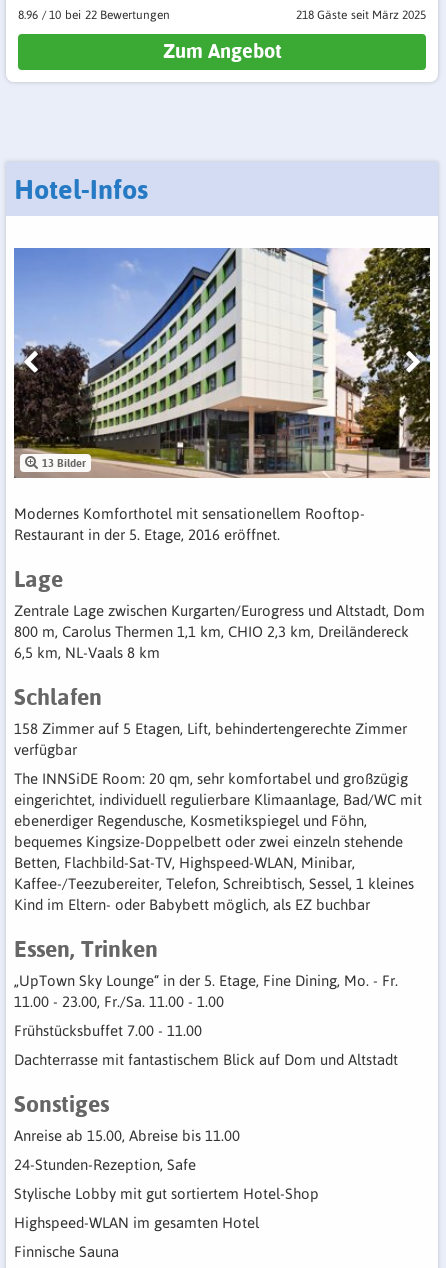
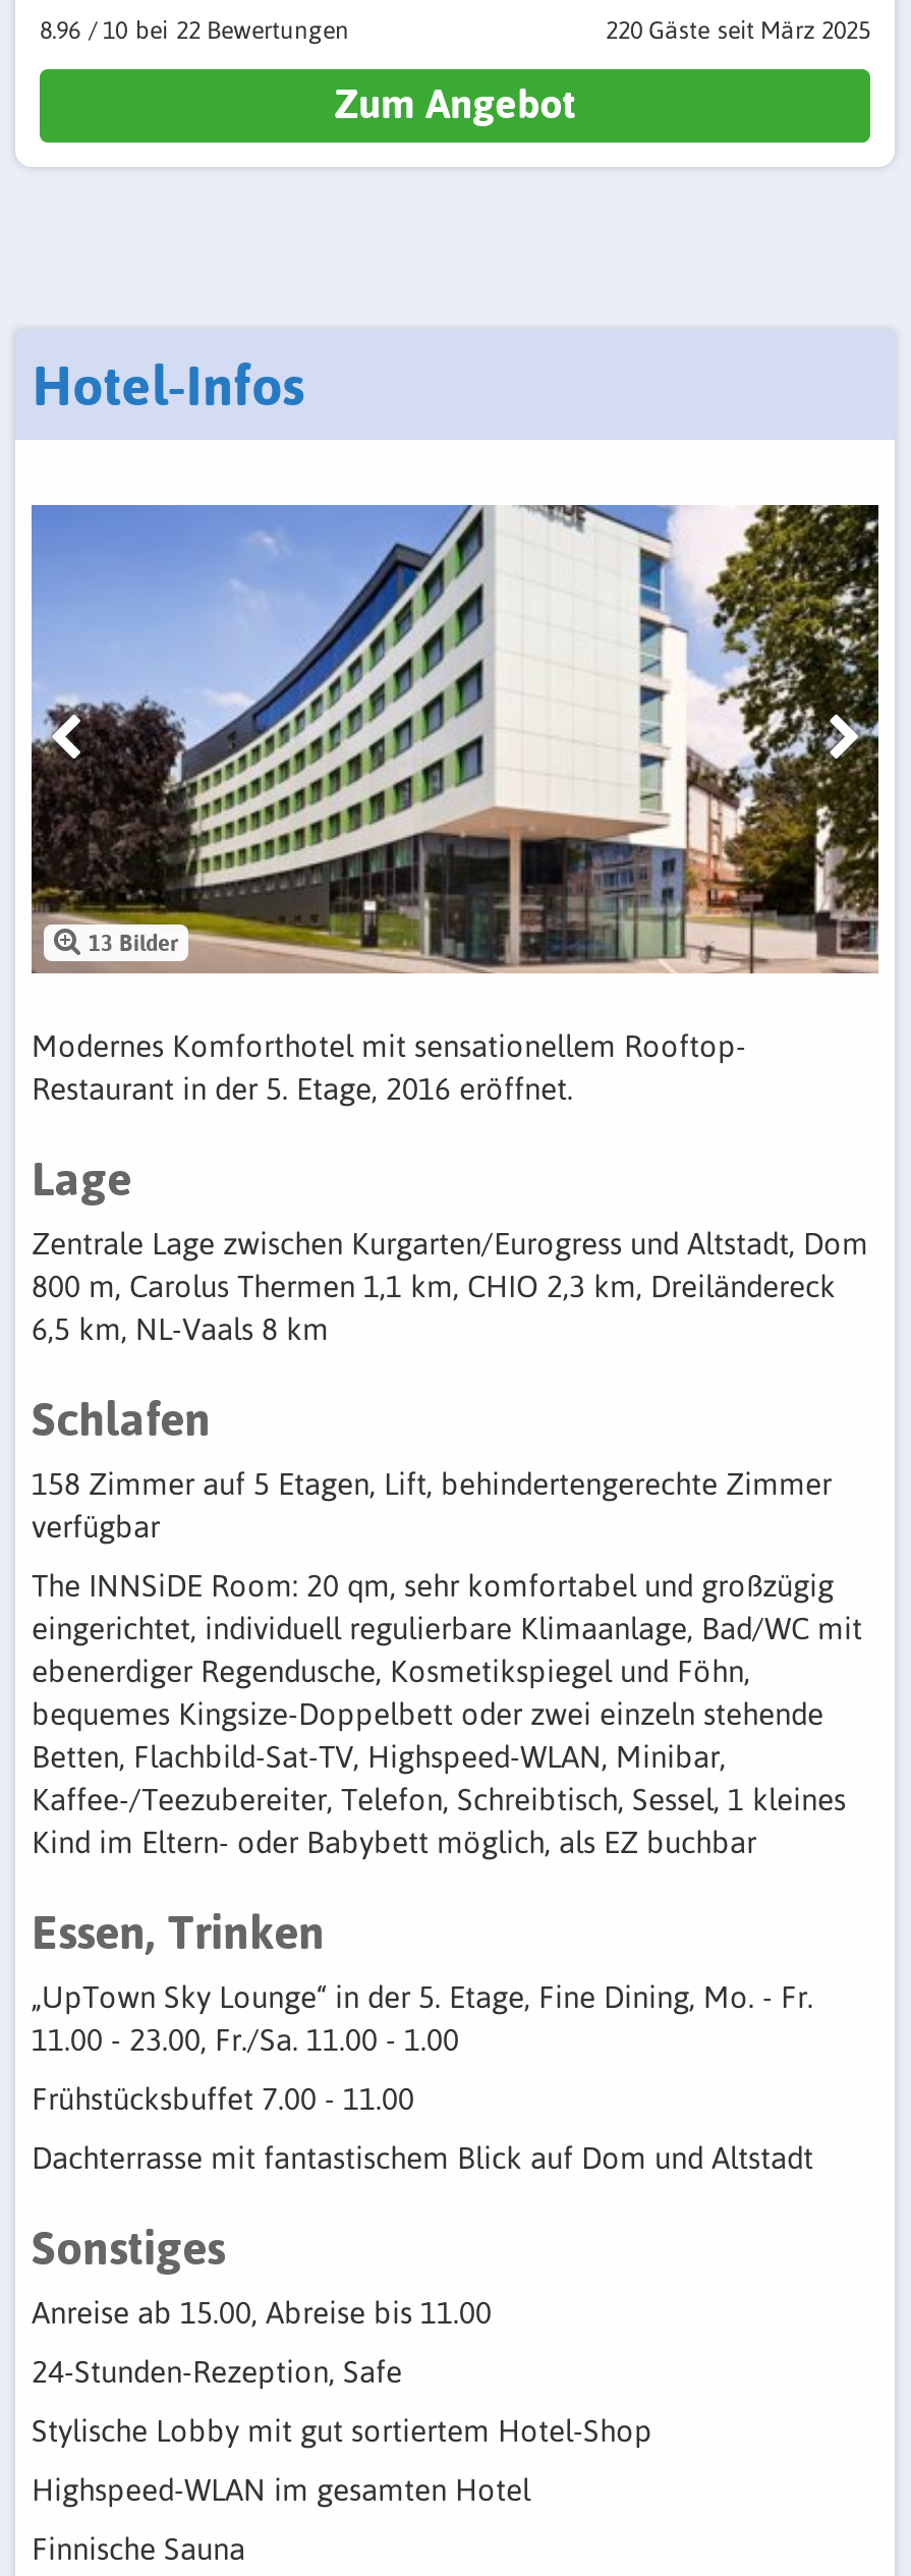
[296,8,426,22] 218 Gäste seit März 2025 -> [606,17,870,46] 220 Gäste seit März 2025

